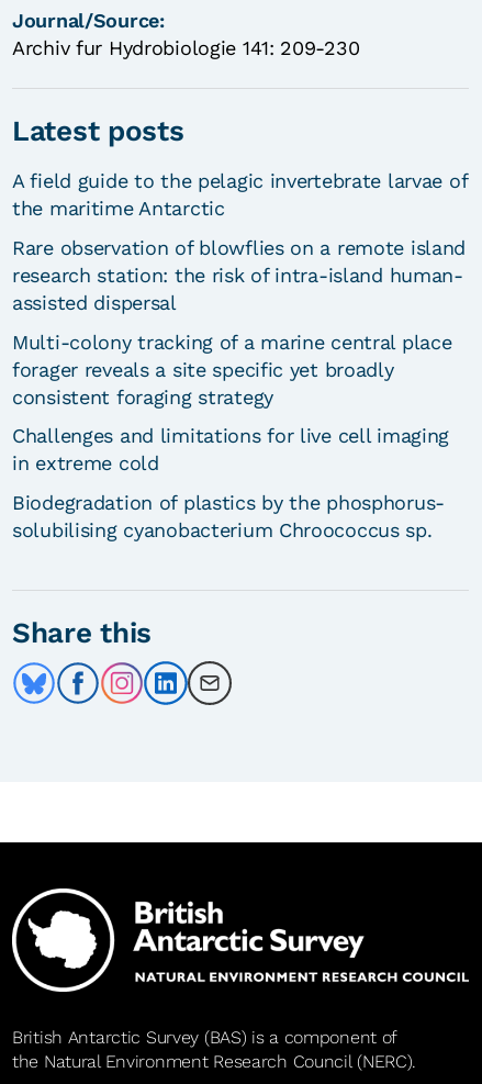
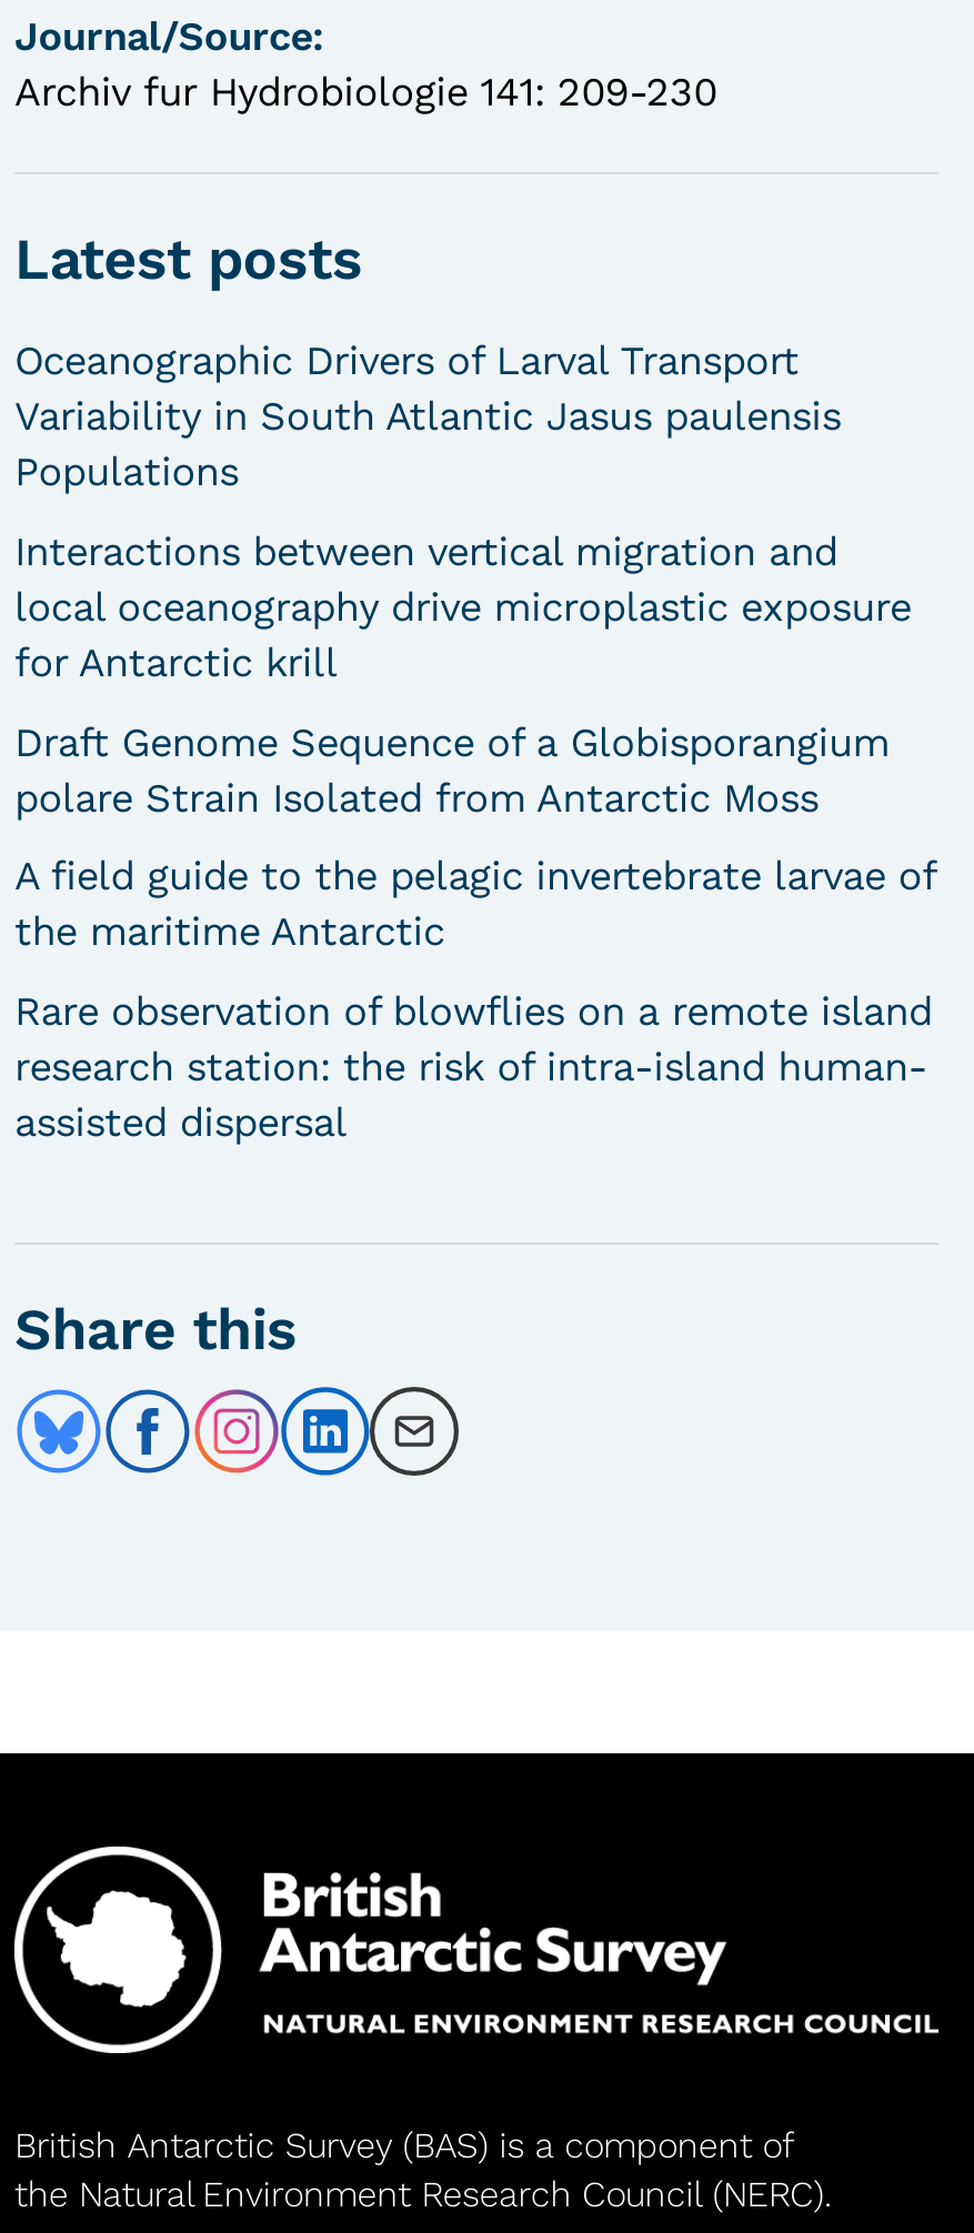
none -> [14,337,911,820] Oceanographic Drivers of Larval Transport | Variability in South Atlantic Jasus paulensis | Populations | Interactions between vertical migration and | local oceanography drive microplastic exposure | for Antarctic krill | Draft Genome Sequence of a Globisporangium | polare Strain Isolated from Antarctic Moss
moved [12,169,467,314] -> [14,852,935,1145]: A field guide to the pelagic invertebrate larvae of | the maritime Antarctic | Rare observation of blowflies on a remote island | research station: the risk of intra-island human- | assisted dispersal
[12,330,452,541] Multi-colony tracking of a marine central place | forager reveals a site specific yet broadly | consistent foraging strategy | Challenges and limitations for live cell imaging | in extreme cold | Biodegradation of plastics by the phosphorus- | solubilising cyanobacterium Chroococcus sp. -> none

